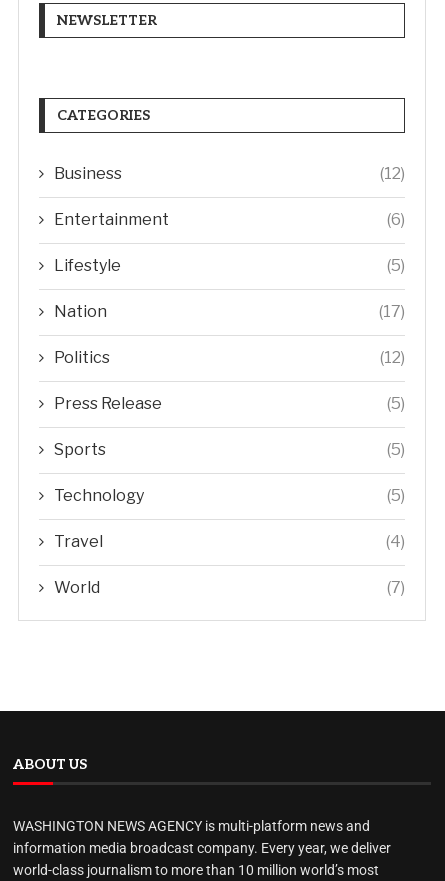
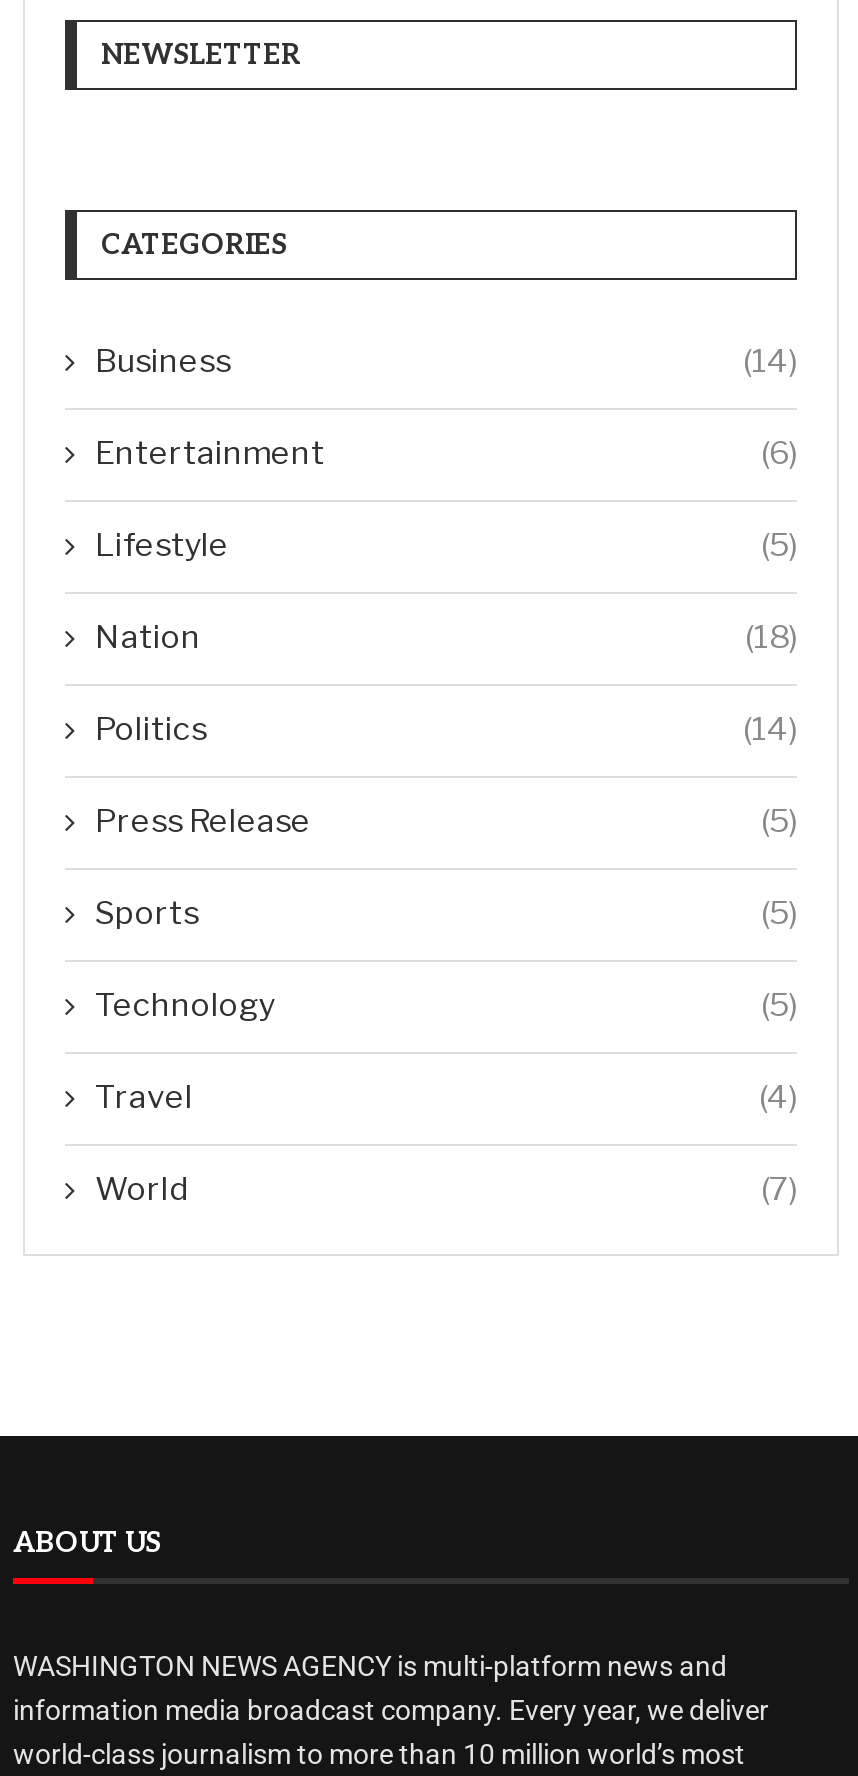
[380,164,405,183] (12) -> [743,342,797,380] (14)
[379,302,405,321] (17) -> [745,618,797,656] (18)
[380,348,405,367] (12) -> [743,710,797,748] (14)

